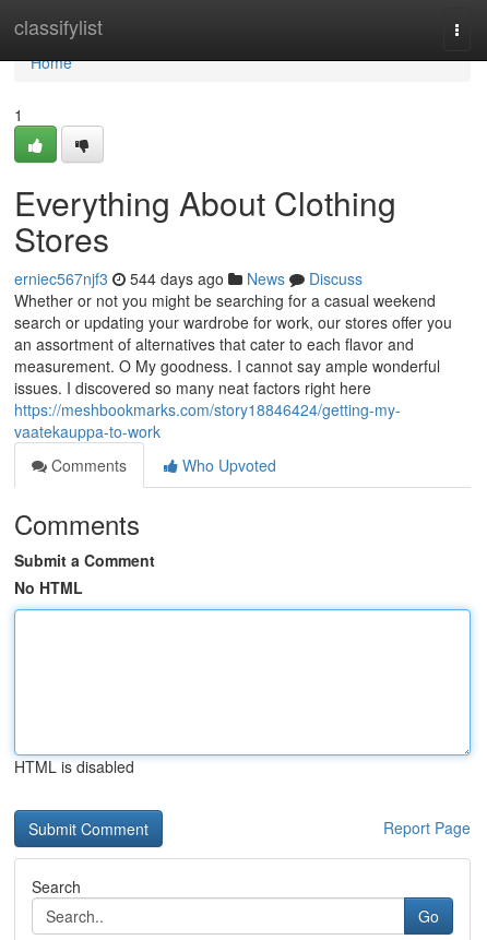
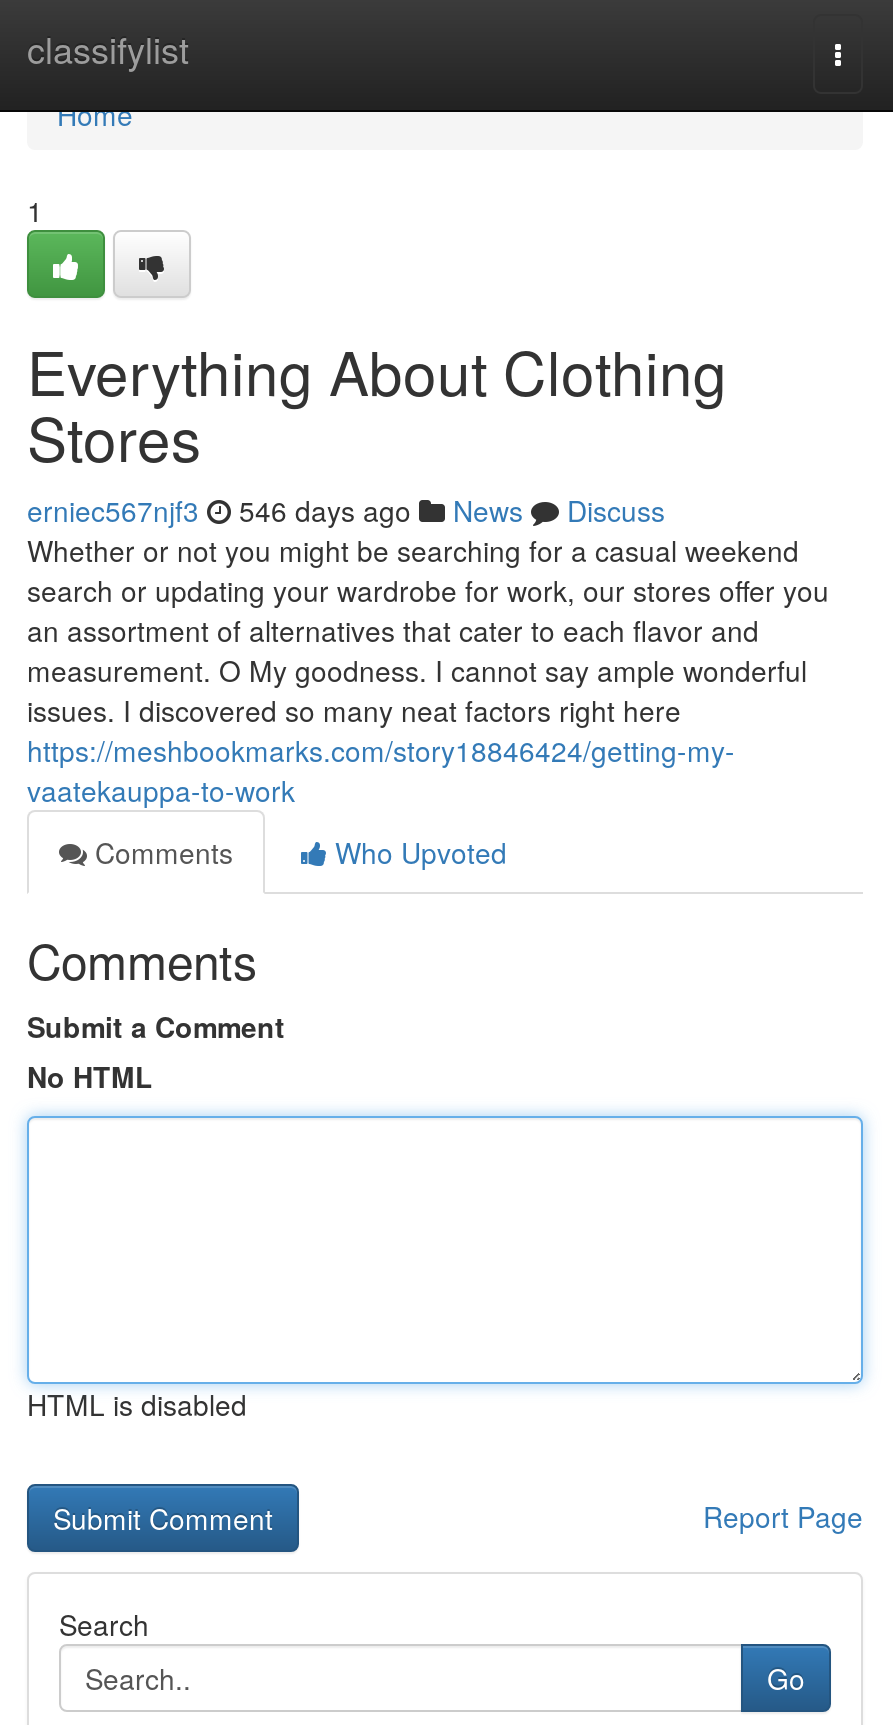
[14,267,363,289] erniec567njf3 544 days ago News Discuss -> [27,490,665,530] erniec567njf3 546 days ago News Discuss

